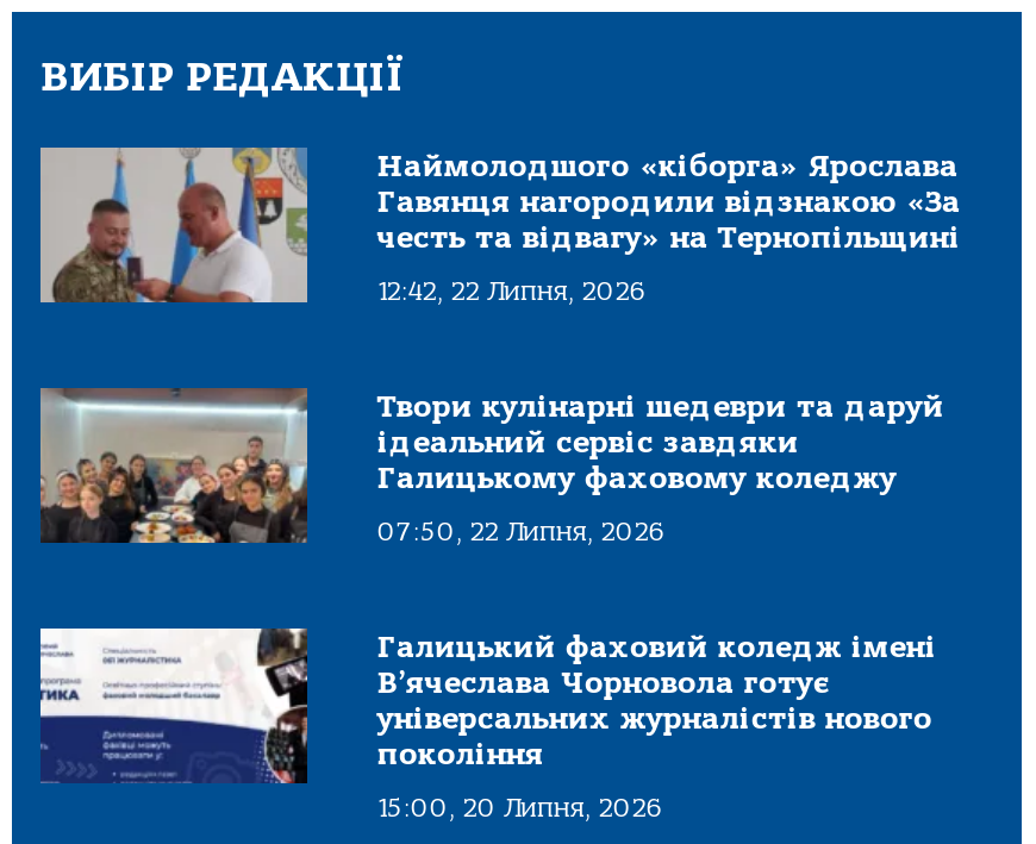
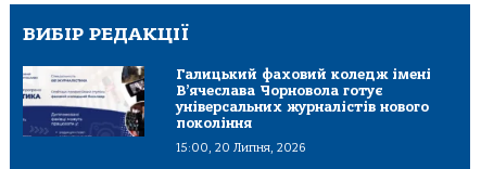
[38,145,961,546] [image] | Наймолодшого «кіборга» Ярослава | Гавянця нагородили відзнакою «За | честь та відвагу» на Тернопільщині | 12:42, 22 Липня, 2026 | Твори кулінарні шедеври та даруй | ідеальний сервіс завдяки | Галицькому фаховому коледжу | 07:50, 22 Липня, 2026 -> none
[38,386,310,545] [image] -> none

